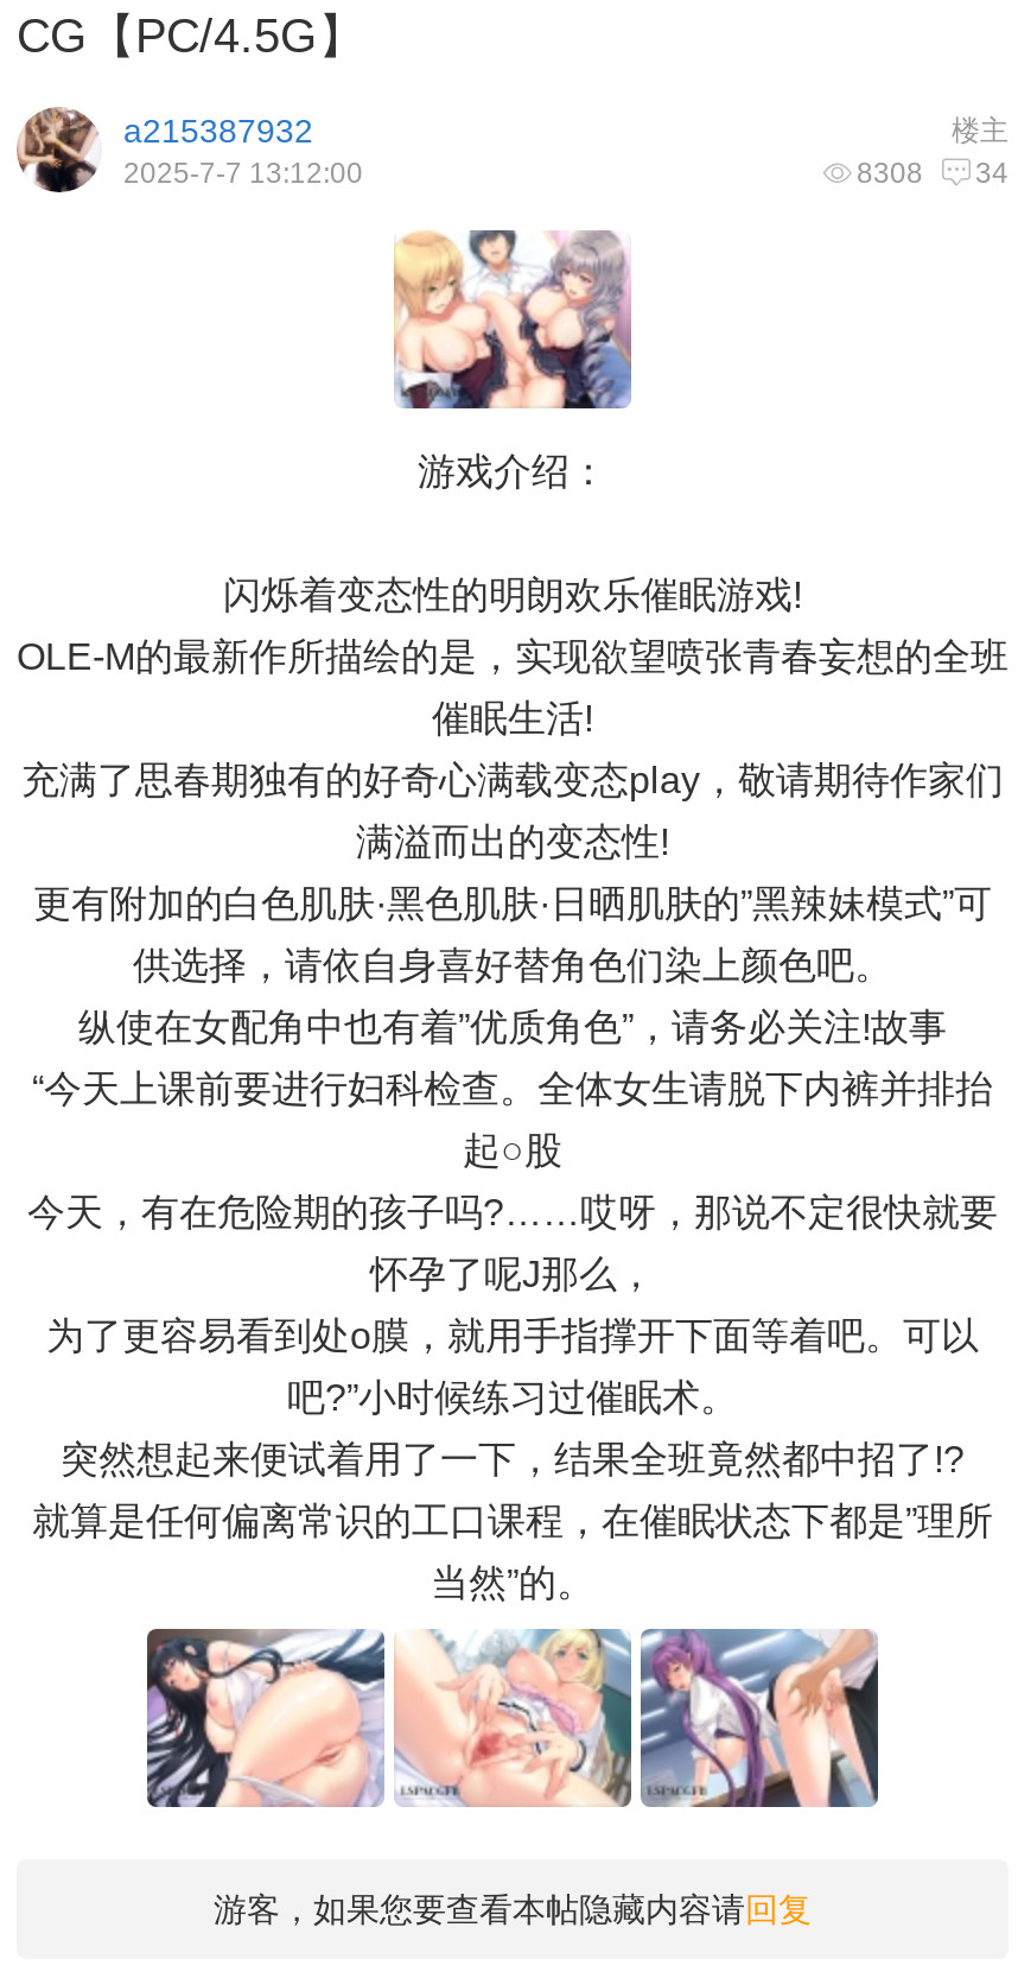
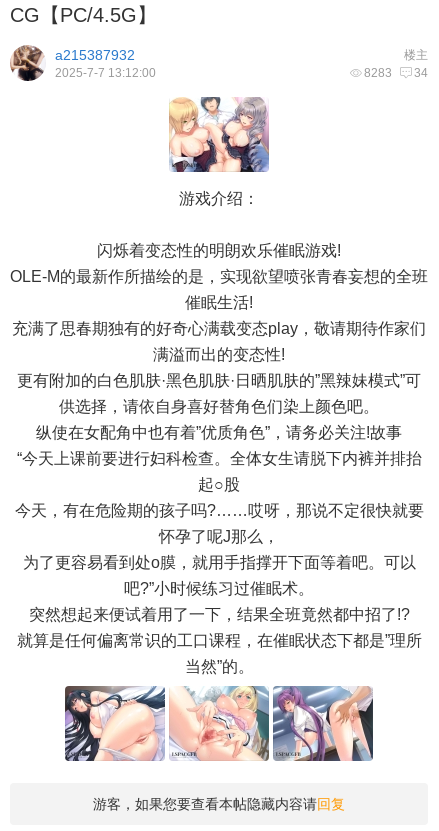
[857,157,1009,190] 8308 34 -> [364,66,428,80] 8283 34

